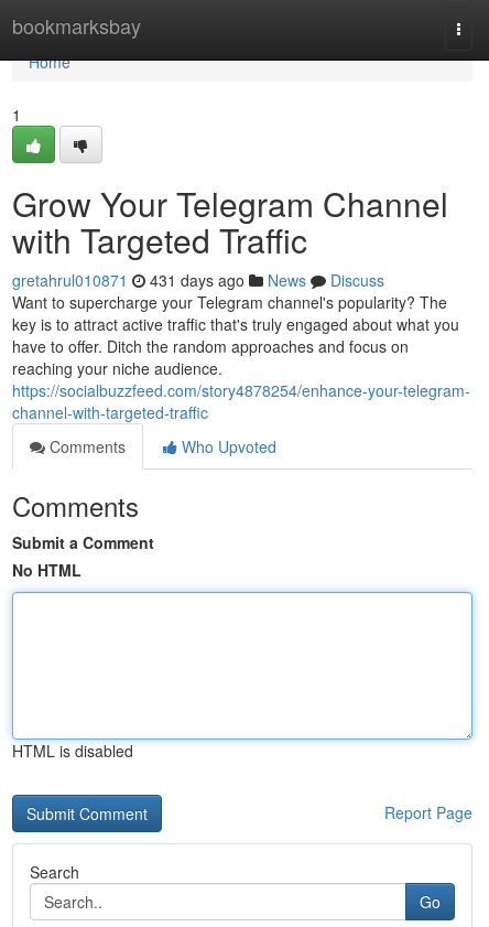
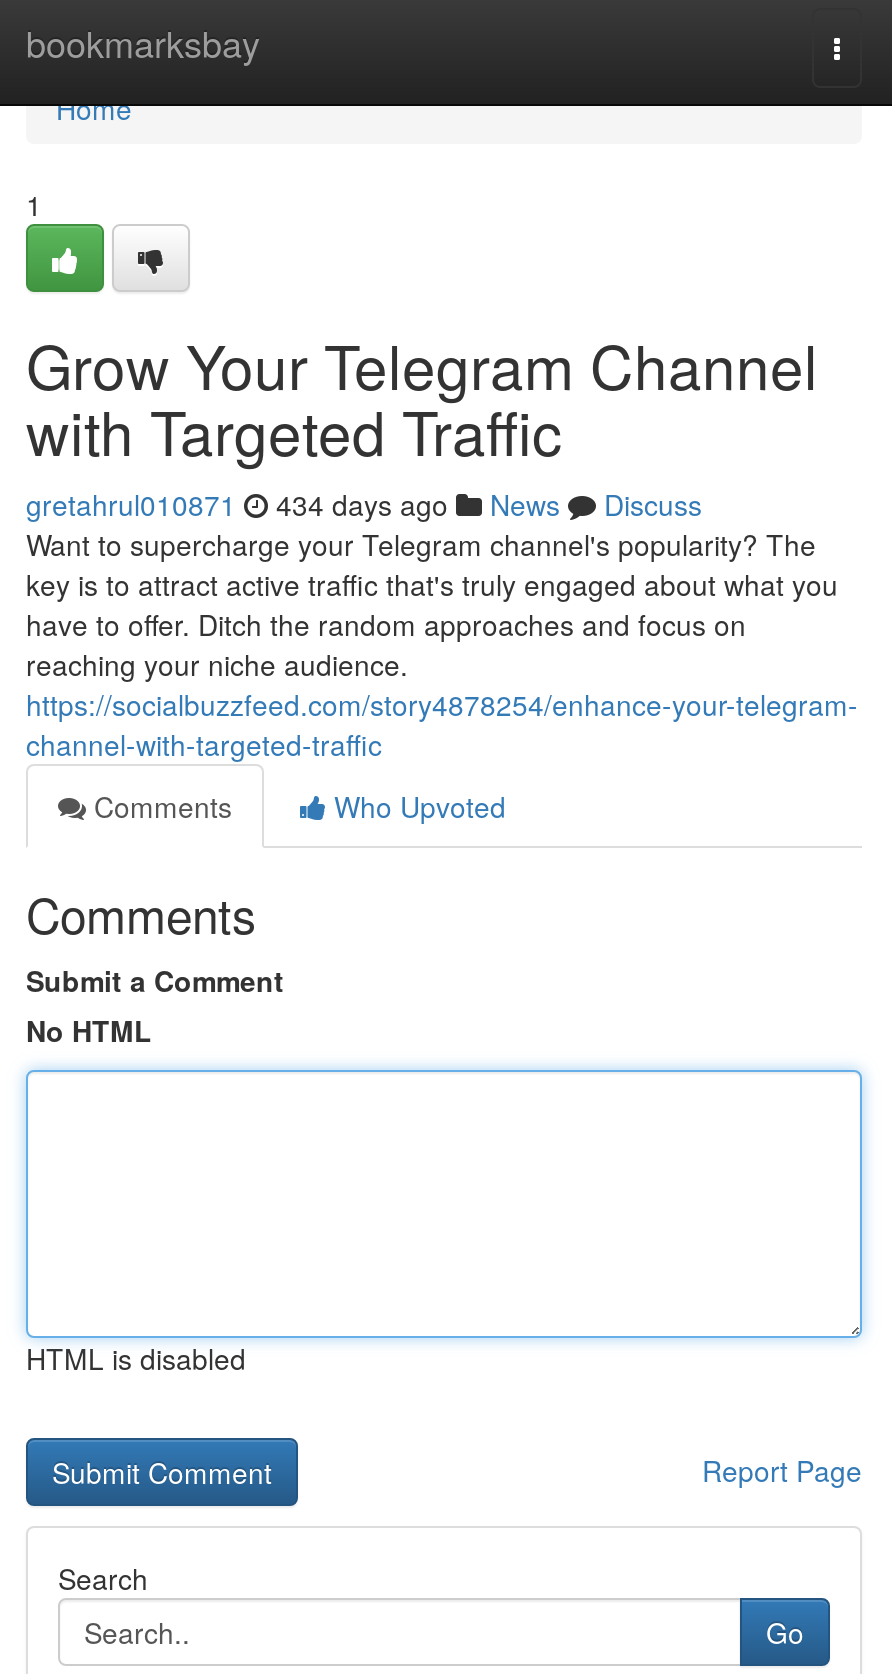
[12,269,384,291] gretahrul010871 431 days ago News Discuss -> [26,484,702,524] gretahrul010871 434 days ago News Discuss

